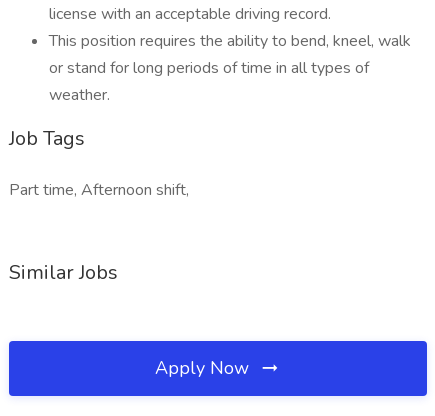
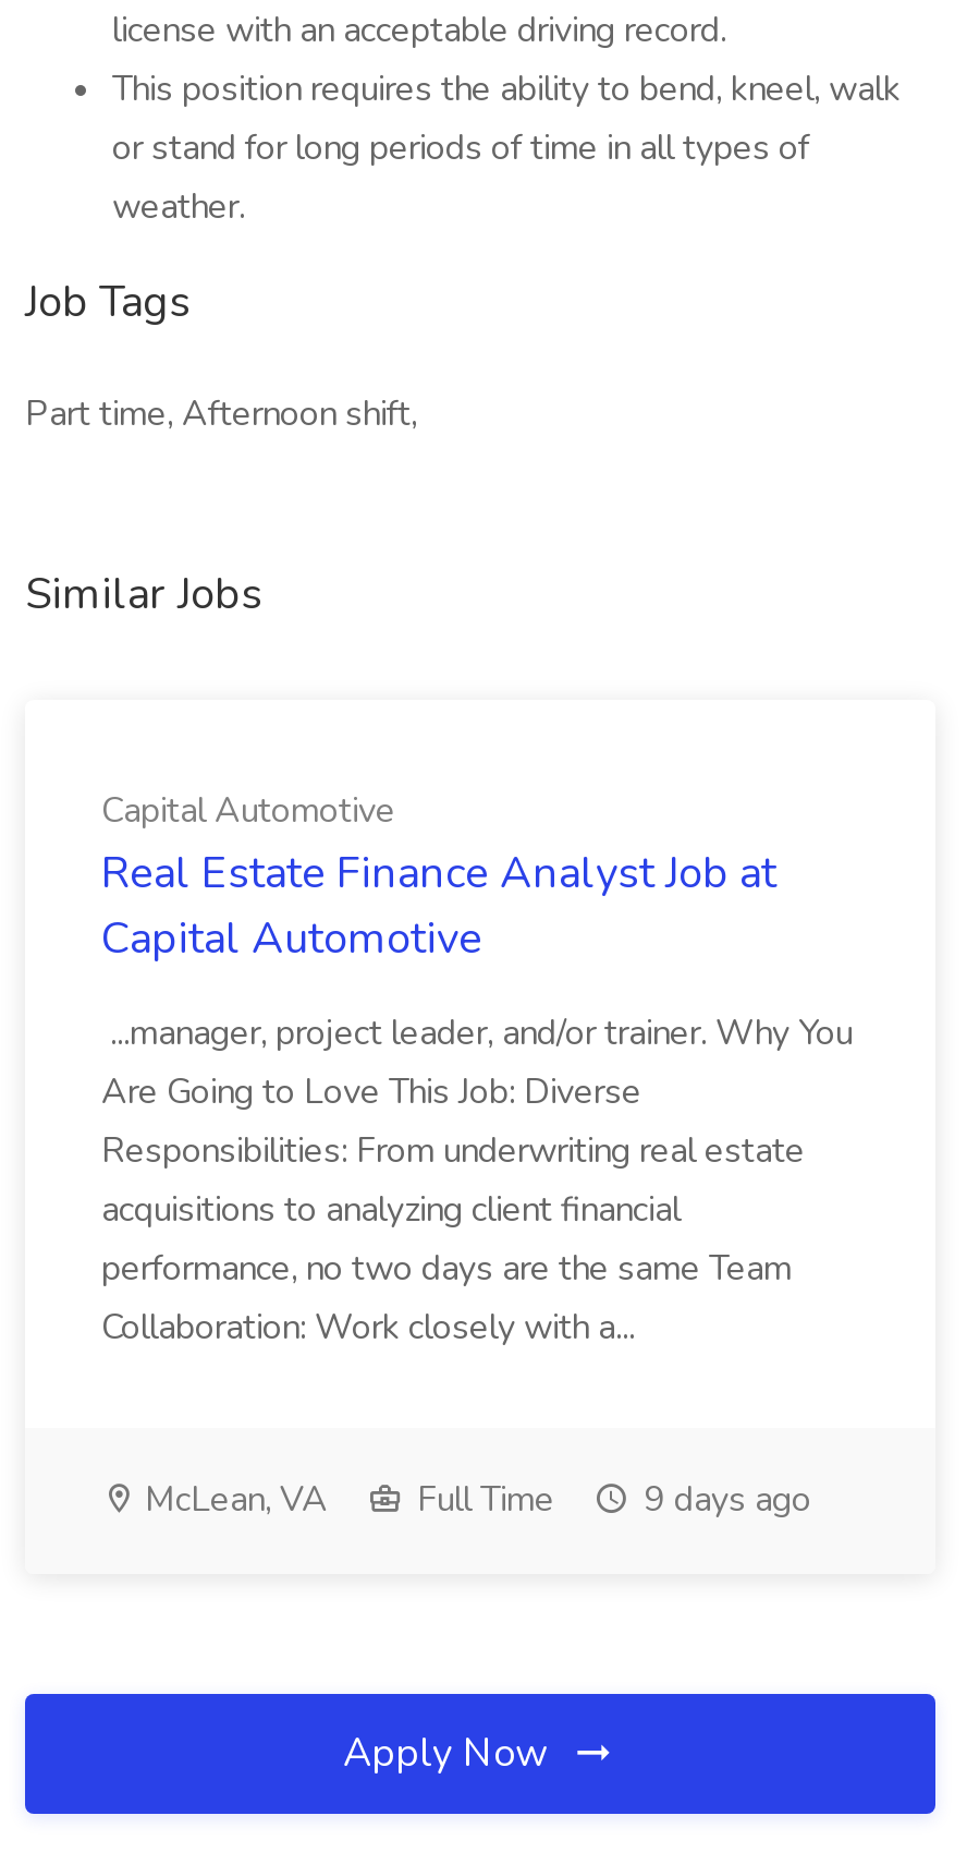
none -> [101,787,853,1352] Capital Automotive | Real Estate Finance Analyst Job at | Capital Automotive | ...manager, project leader, and/or trainer. Why You | Are Going to Love This Job: Diverse | Responsibilities: From underwriting real estate | acquisitions to analyzing client financial | performance, no two days are the same Team | Collaboration: Work closely with a...
none -> [136,1476,811,1524] McLean, VA | Full Time | 9 days ago

